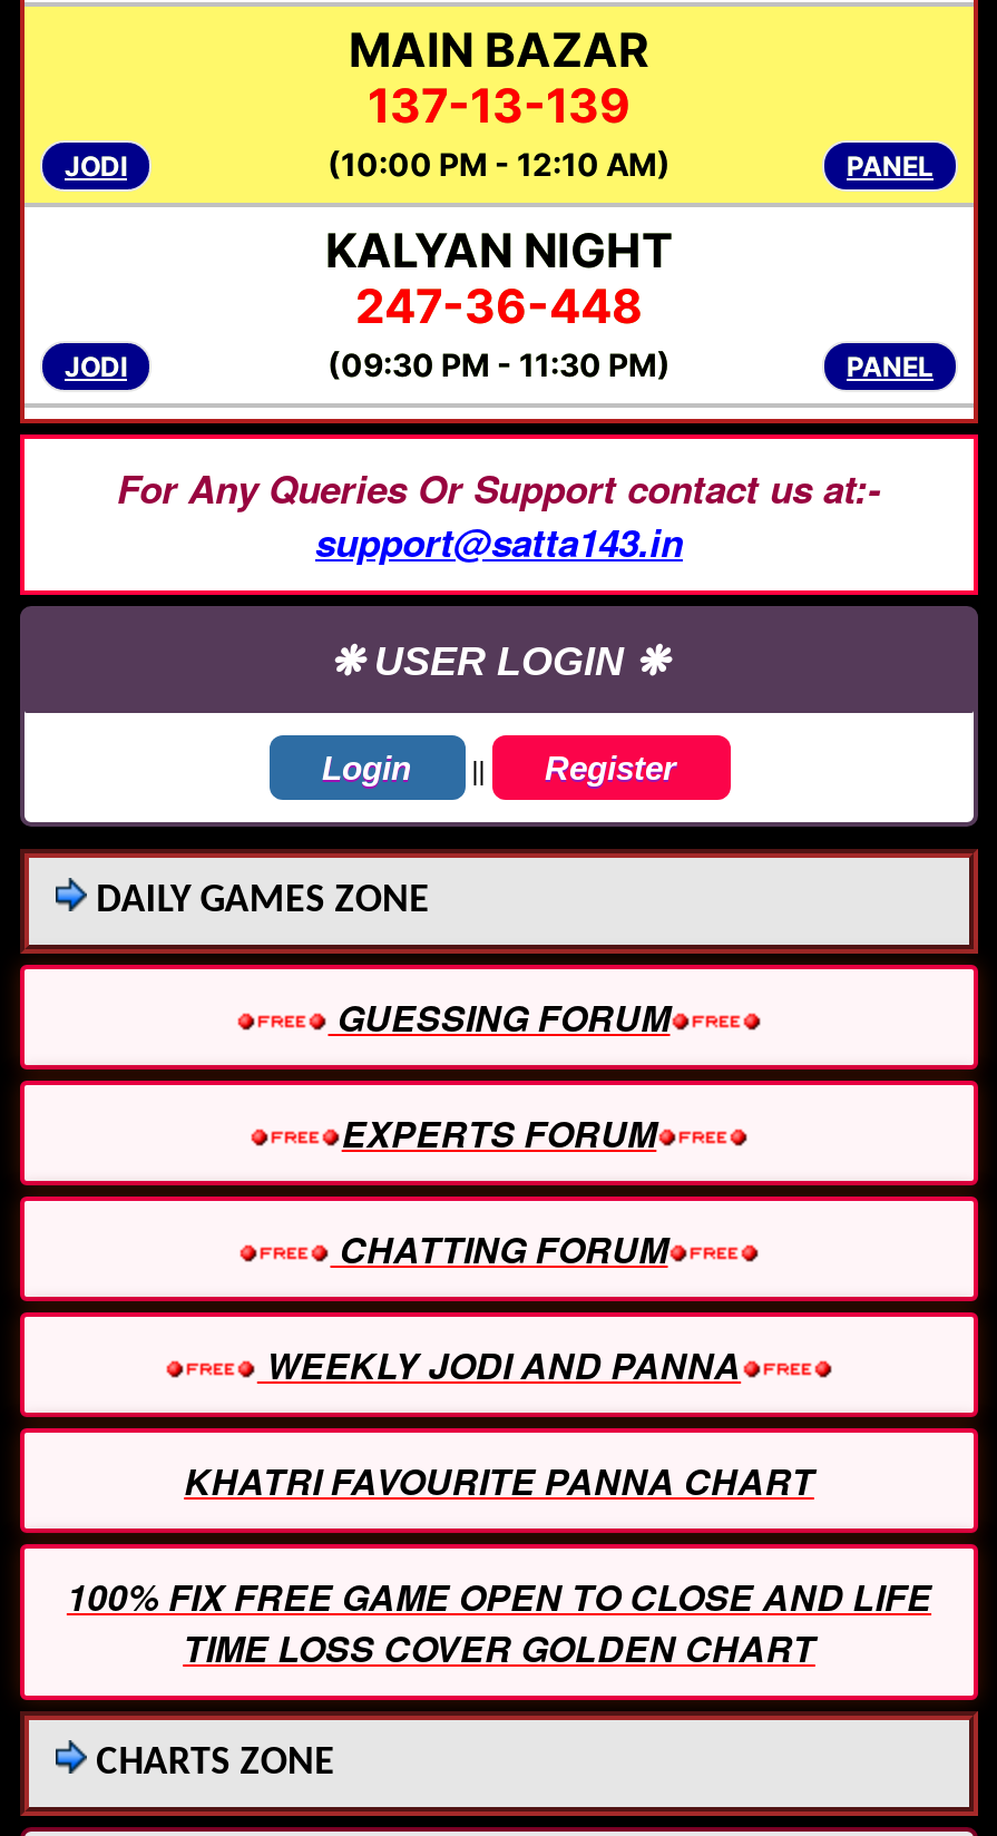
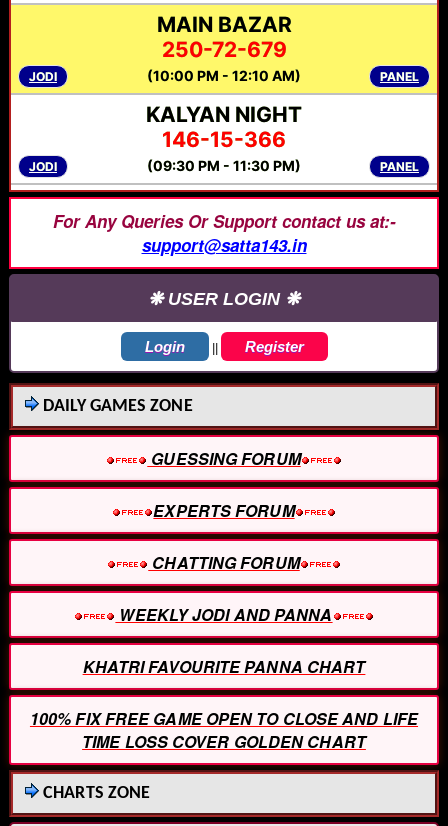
[368,79,631,134] 137-13-139 -> [161,37,286,62] 250-72-679
[355,279,643,335] 247-36-448 -> [162,127,286,152] 146-15-366

